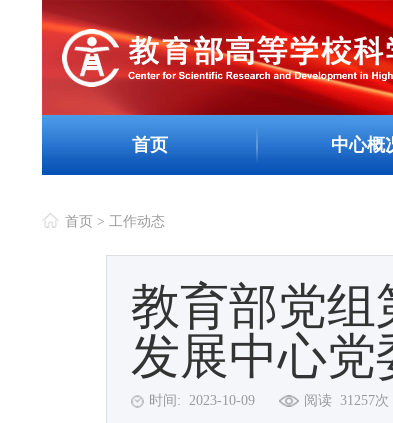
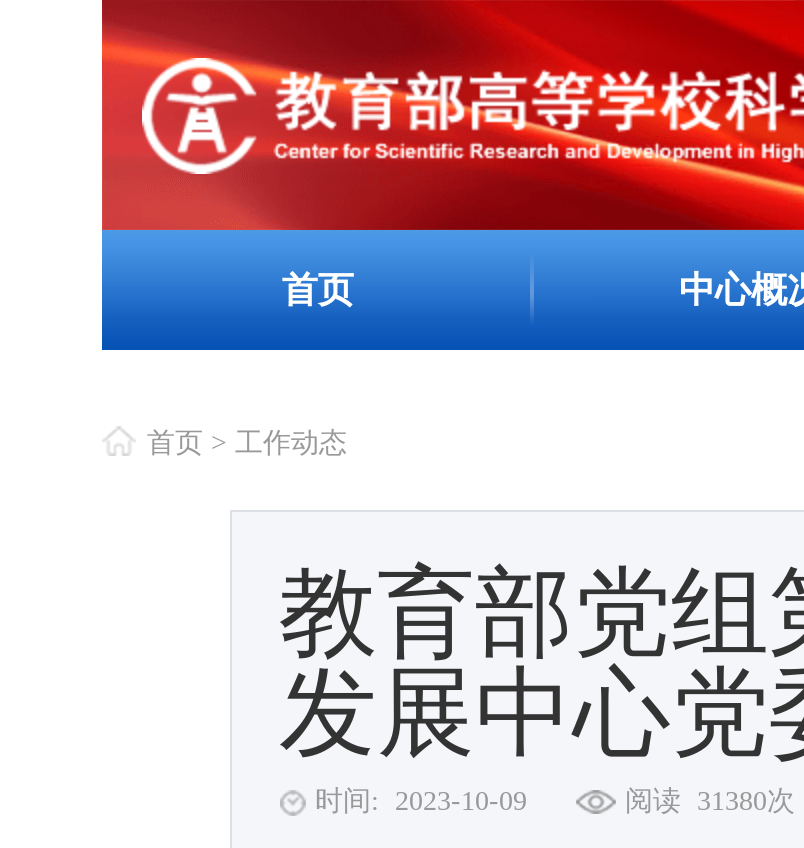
[303,393,388,408] 阅读 31257次 -> [625,786,795,816] 阅读 31380次

